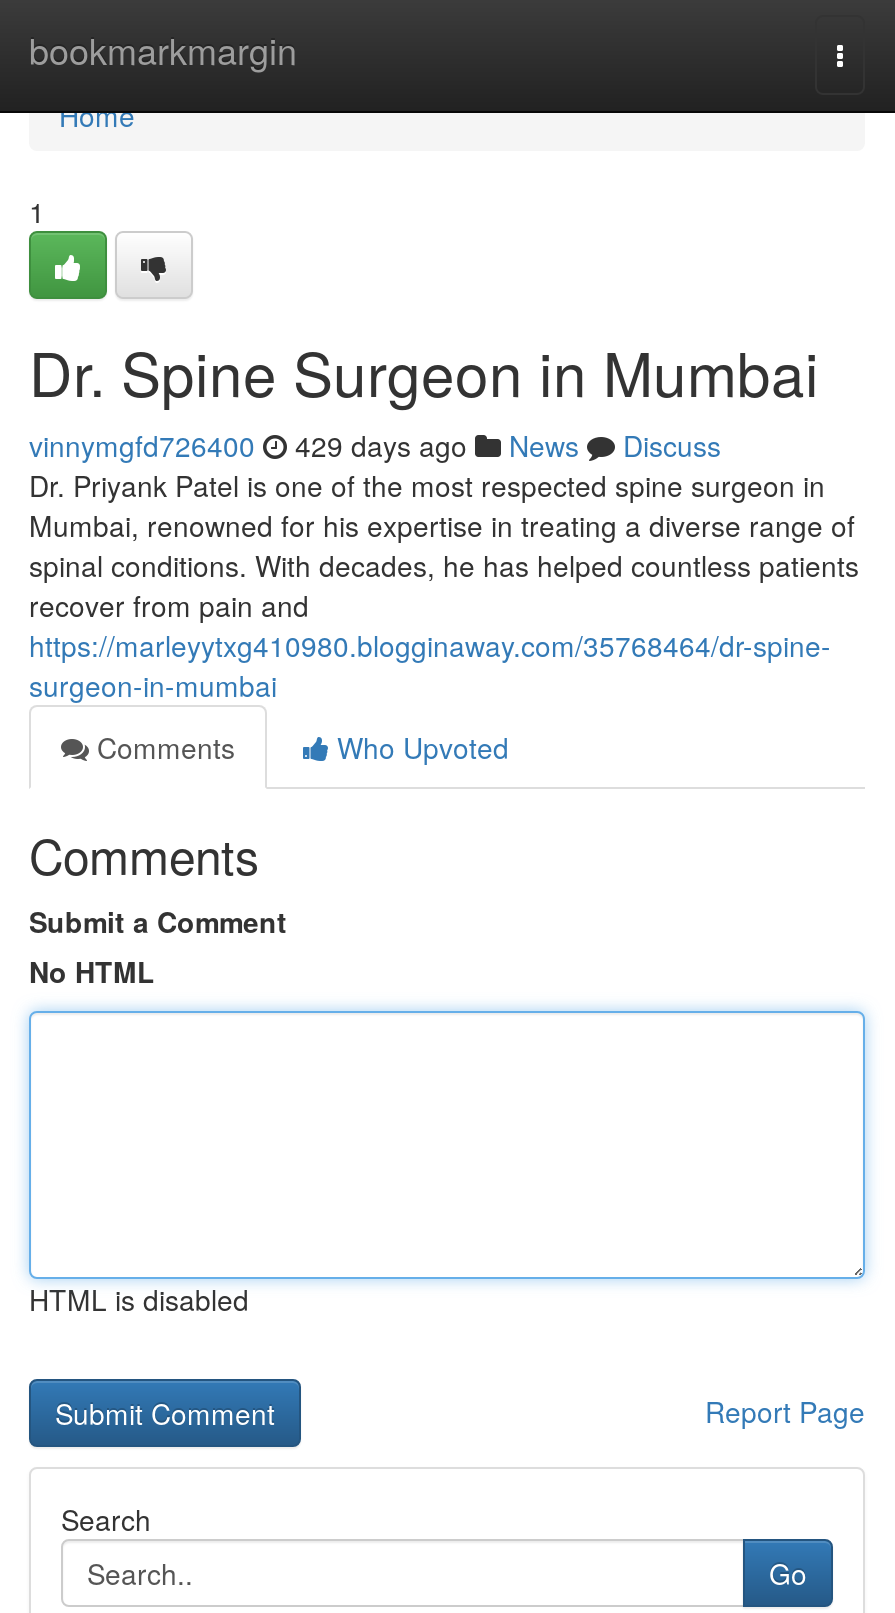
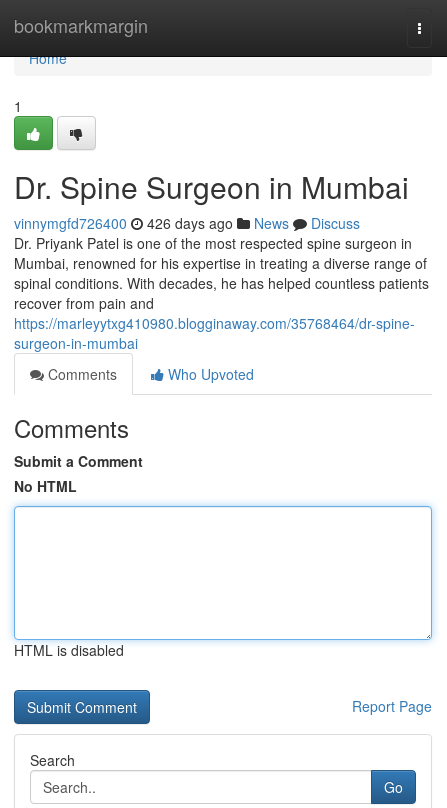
[29,425,721,465] vinnymgfd726400 429 days ago News Discuss -> [14,213,360,233] vinnymgfd726400 426 days ago News Discuss

